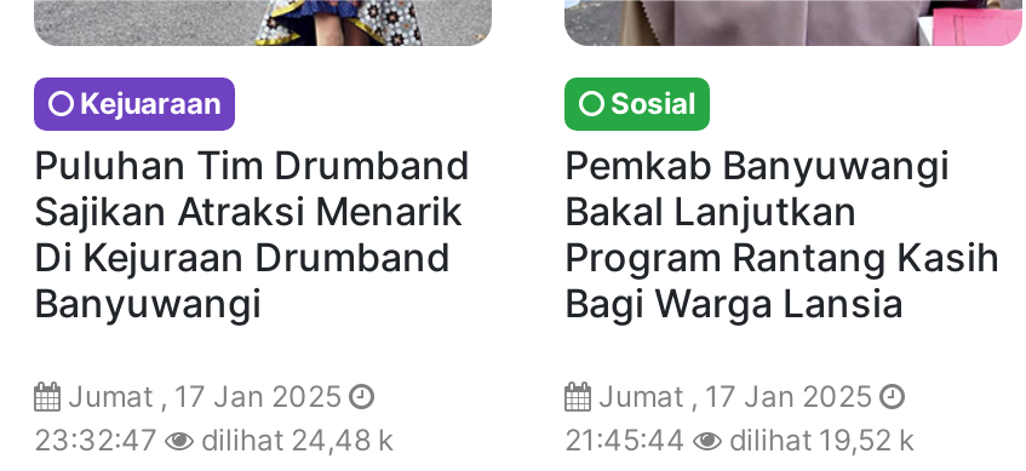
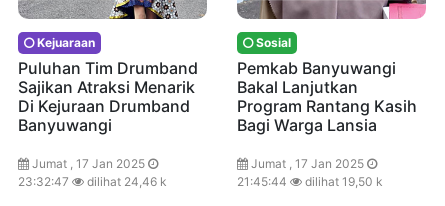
[34,421,395,458] 23:32:47 dilihat 24,48 k -> [18,174,167,189] 23:32:47 dilihat 24,46 k
[564,421,916,458] 21:45:44 dilihat 19,52 k -> [237,174,383,189] 21:45:44 dilihat 19,50 k

